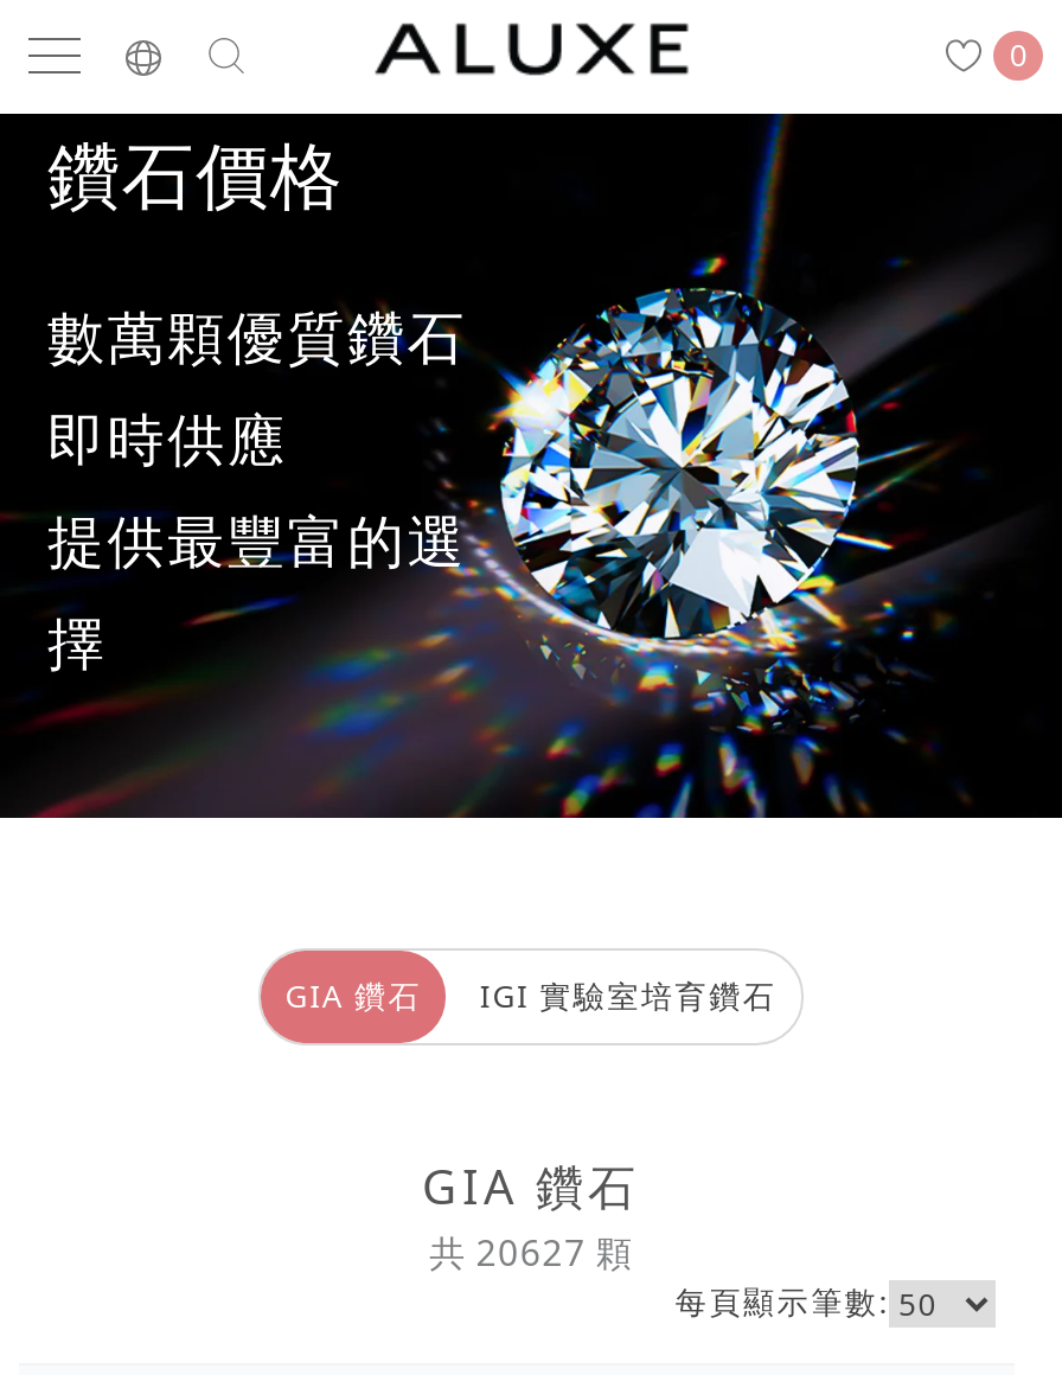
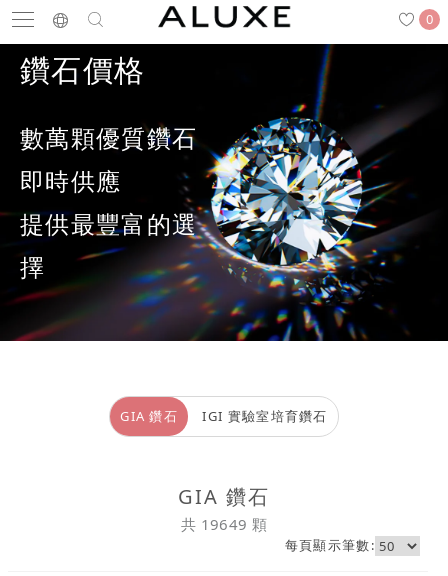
[429,1228,632,1275] 共 20627 顆 -> [181,514,267,534] 共 19649 顆

